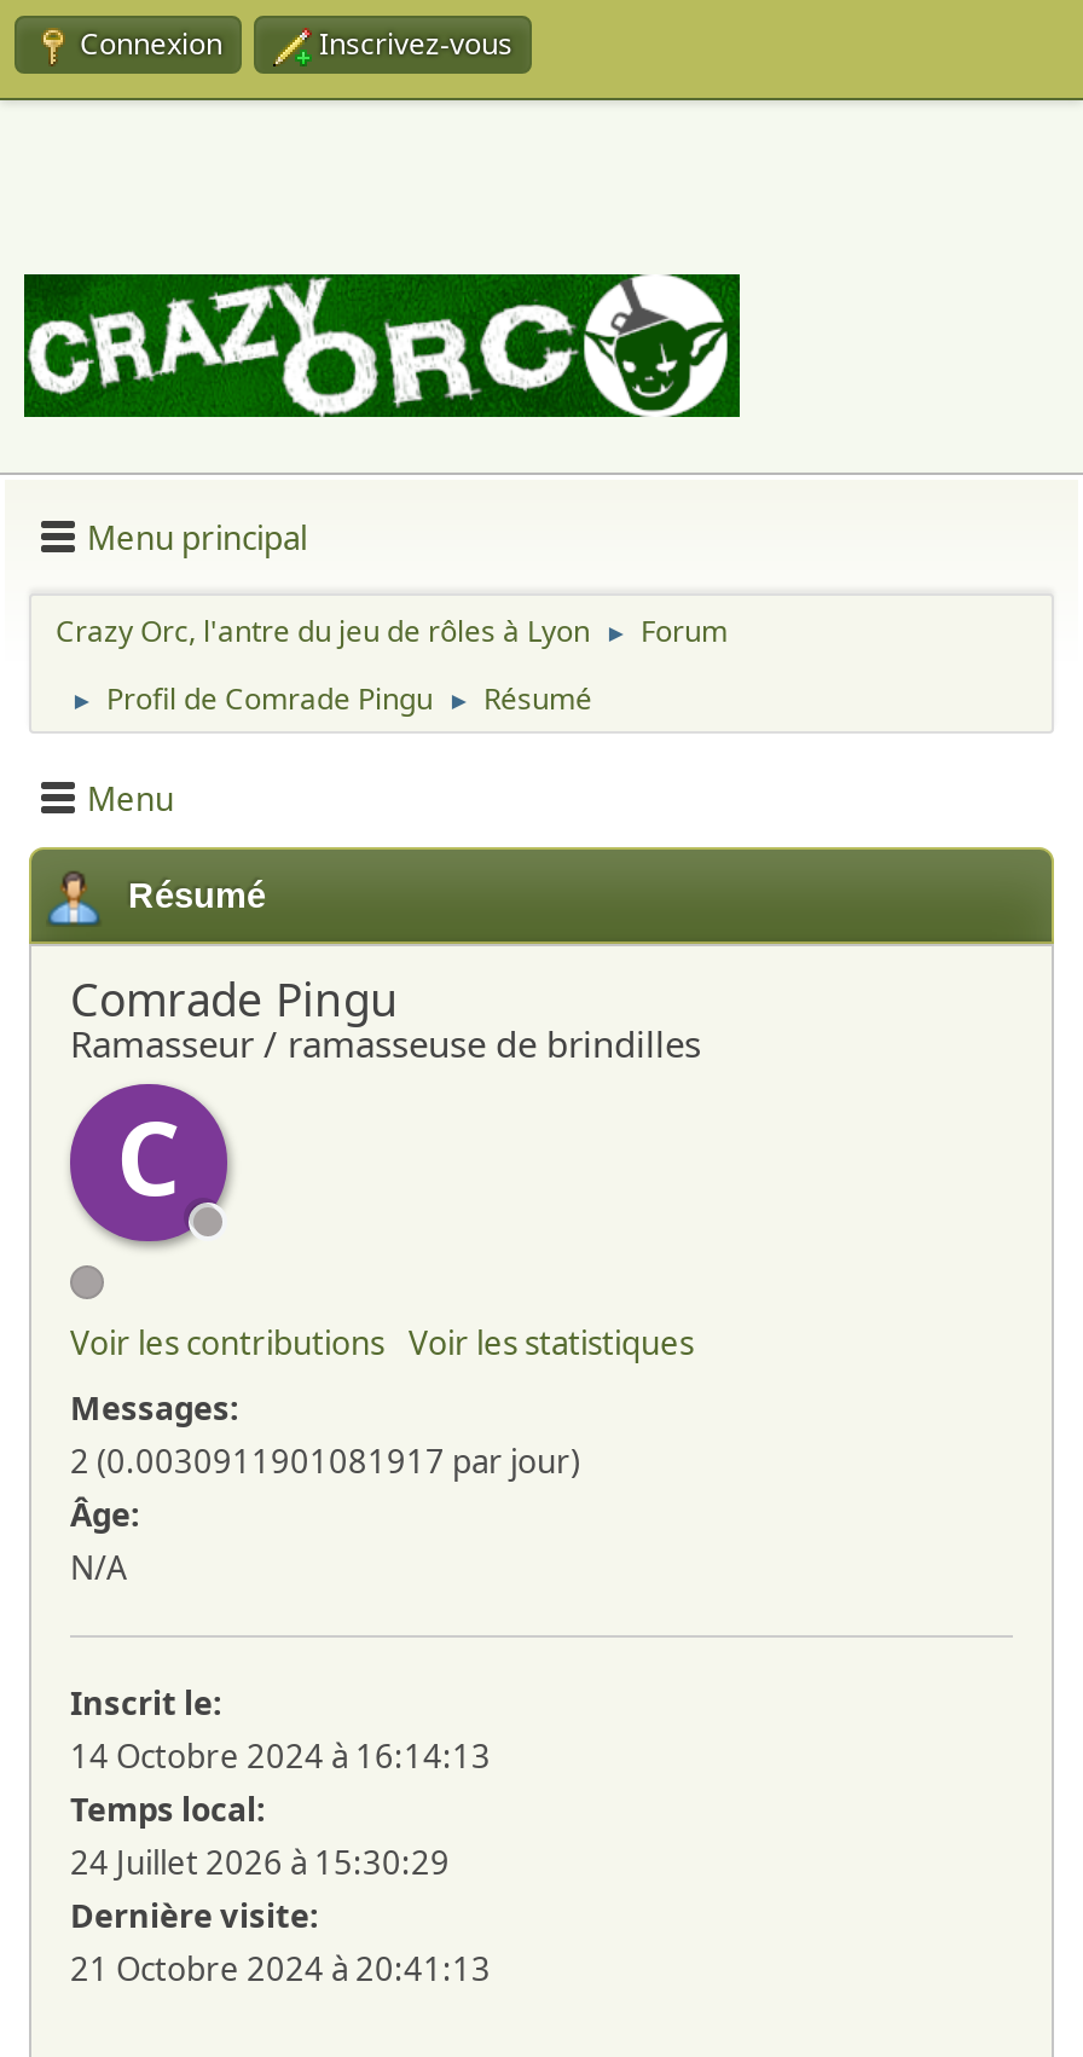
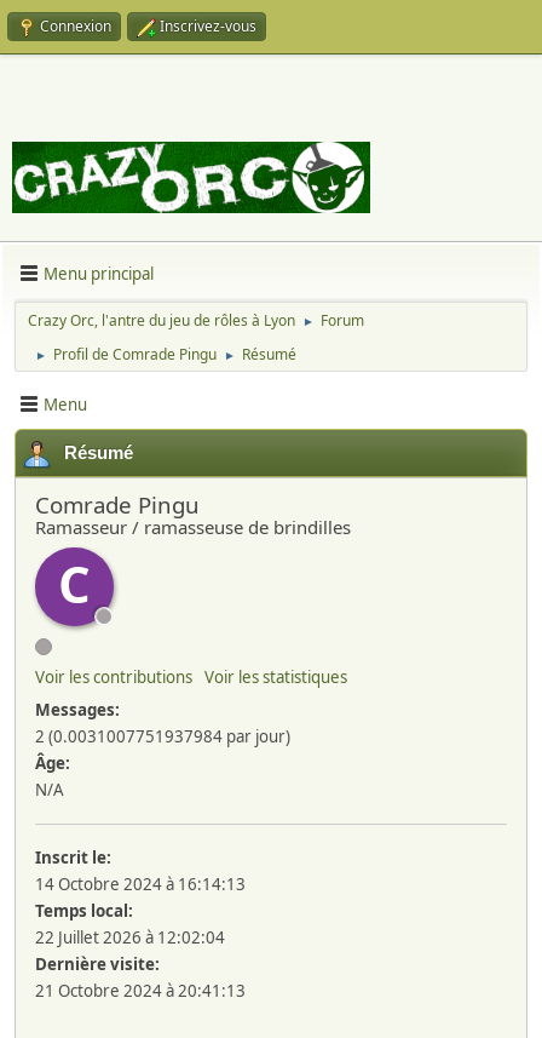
[70,1440,580,1483] 2 (0.0030911901081917 par jour) -> [35,726,290,748] 2 (0.0031007751937984 par jour)
[70,1841,450,1885] 24 Juillet 2026 à 15:30:29 -> [35,927,225,949] 22 Juillet 2026 à 12:02:04

